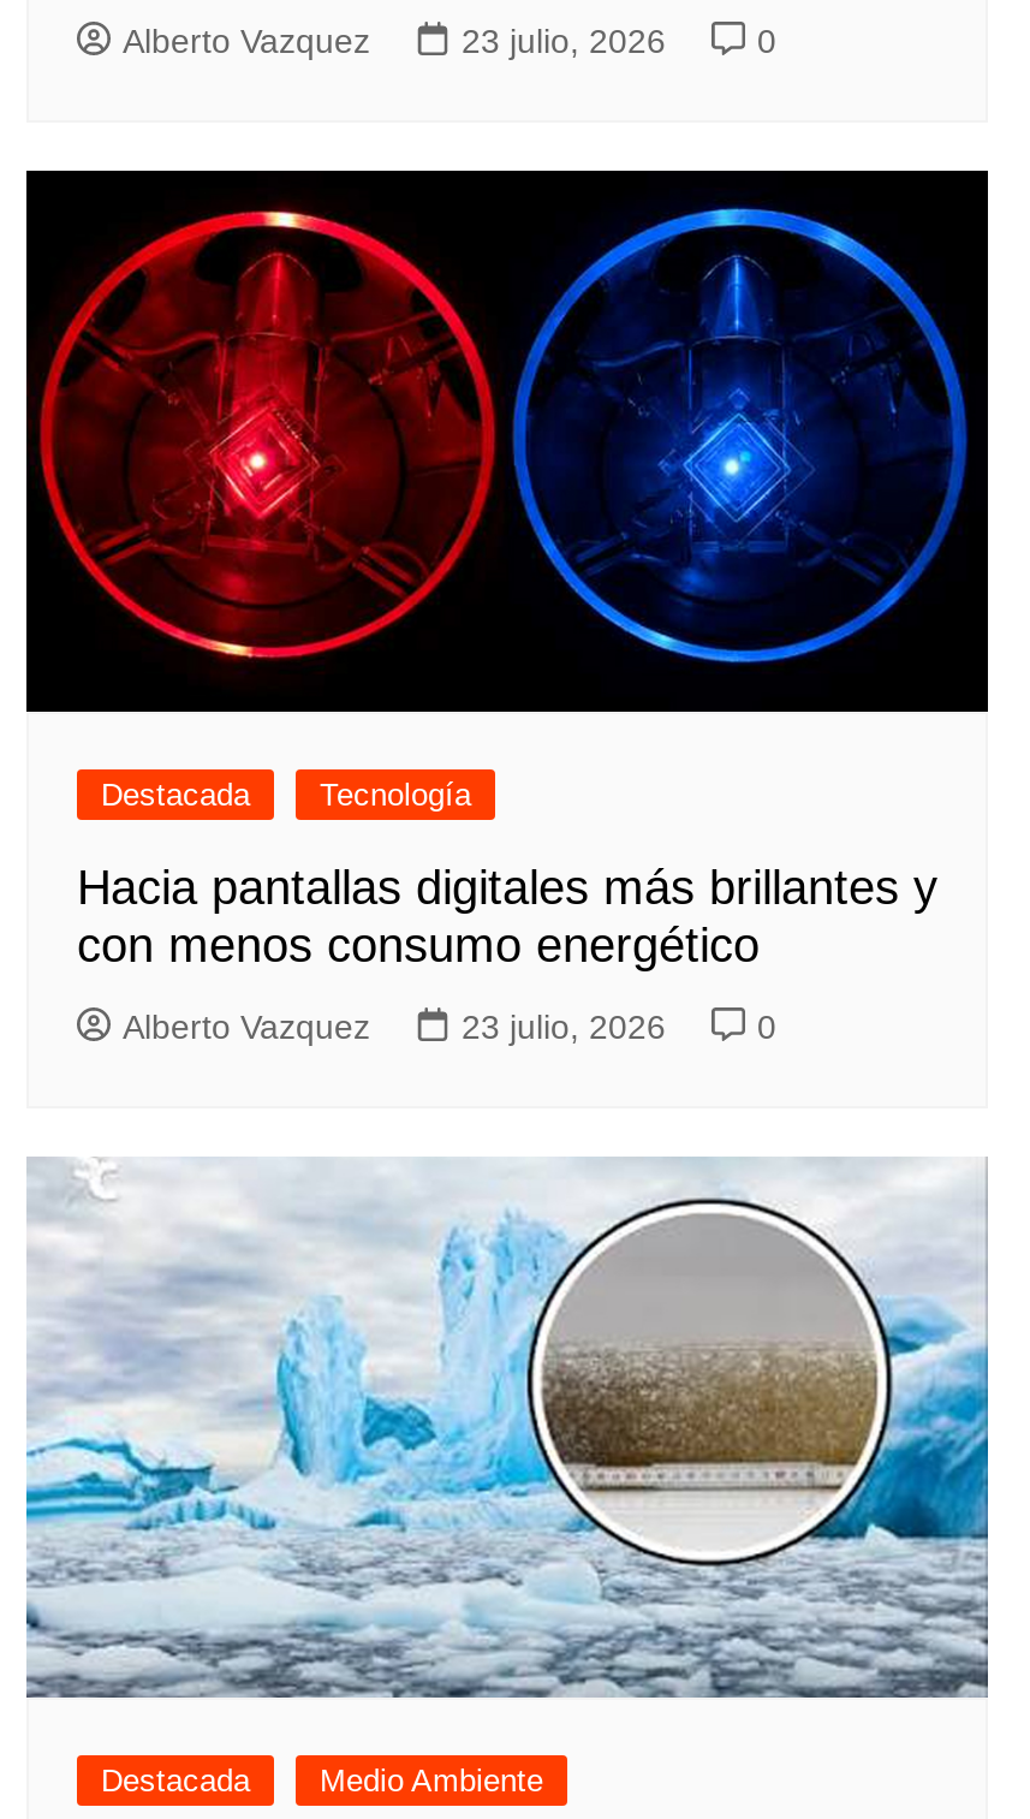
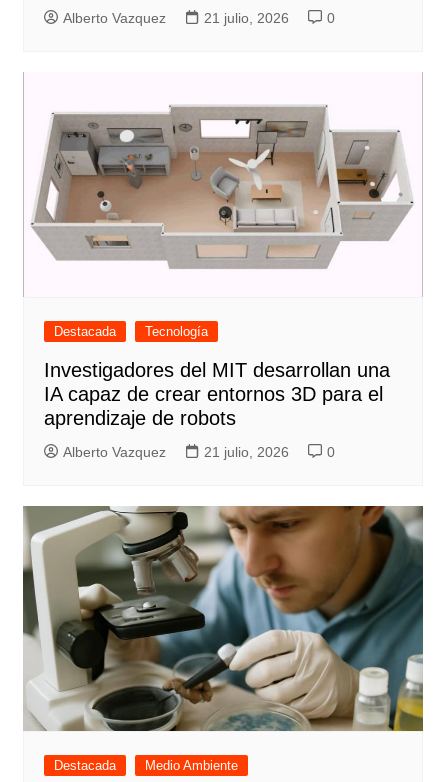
[462,23,666,61] 23 julio, 2026 -> [204,10,289,26] 21 julio, 2026
[24,168,990,714] [image] -> [23,72,423,297] [image]
[77,862,937,972] Hacia pantallas digitales más brillantes y | con menos consumo energético -> [44,359,390,429] Investigadores del MIT desarrollan una | IA capaz de crear entornos 3D para el | aprendizaje de robots
[462,1008,666,1047] 23 julio, 2026 -> [204,444,289,460] 21 julio, 2026
[24,1157,990,1700] [image] -> [22,505,424,732] [image]

